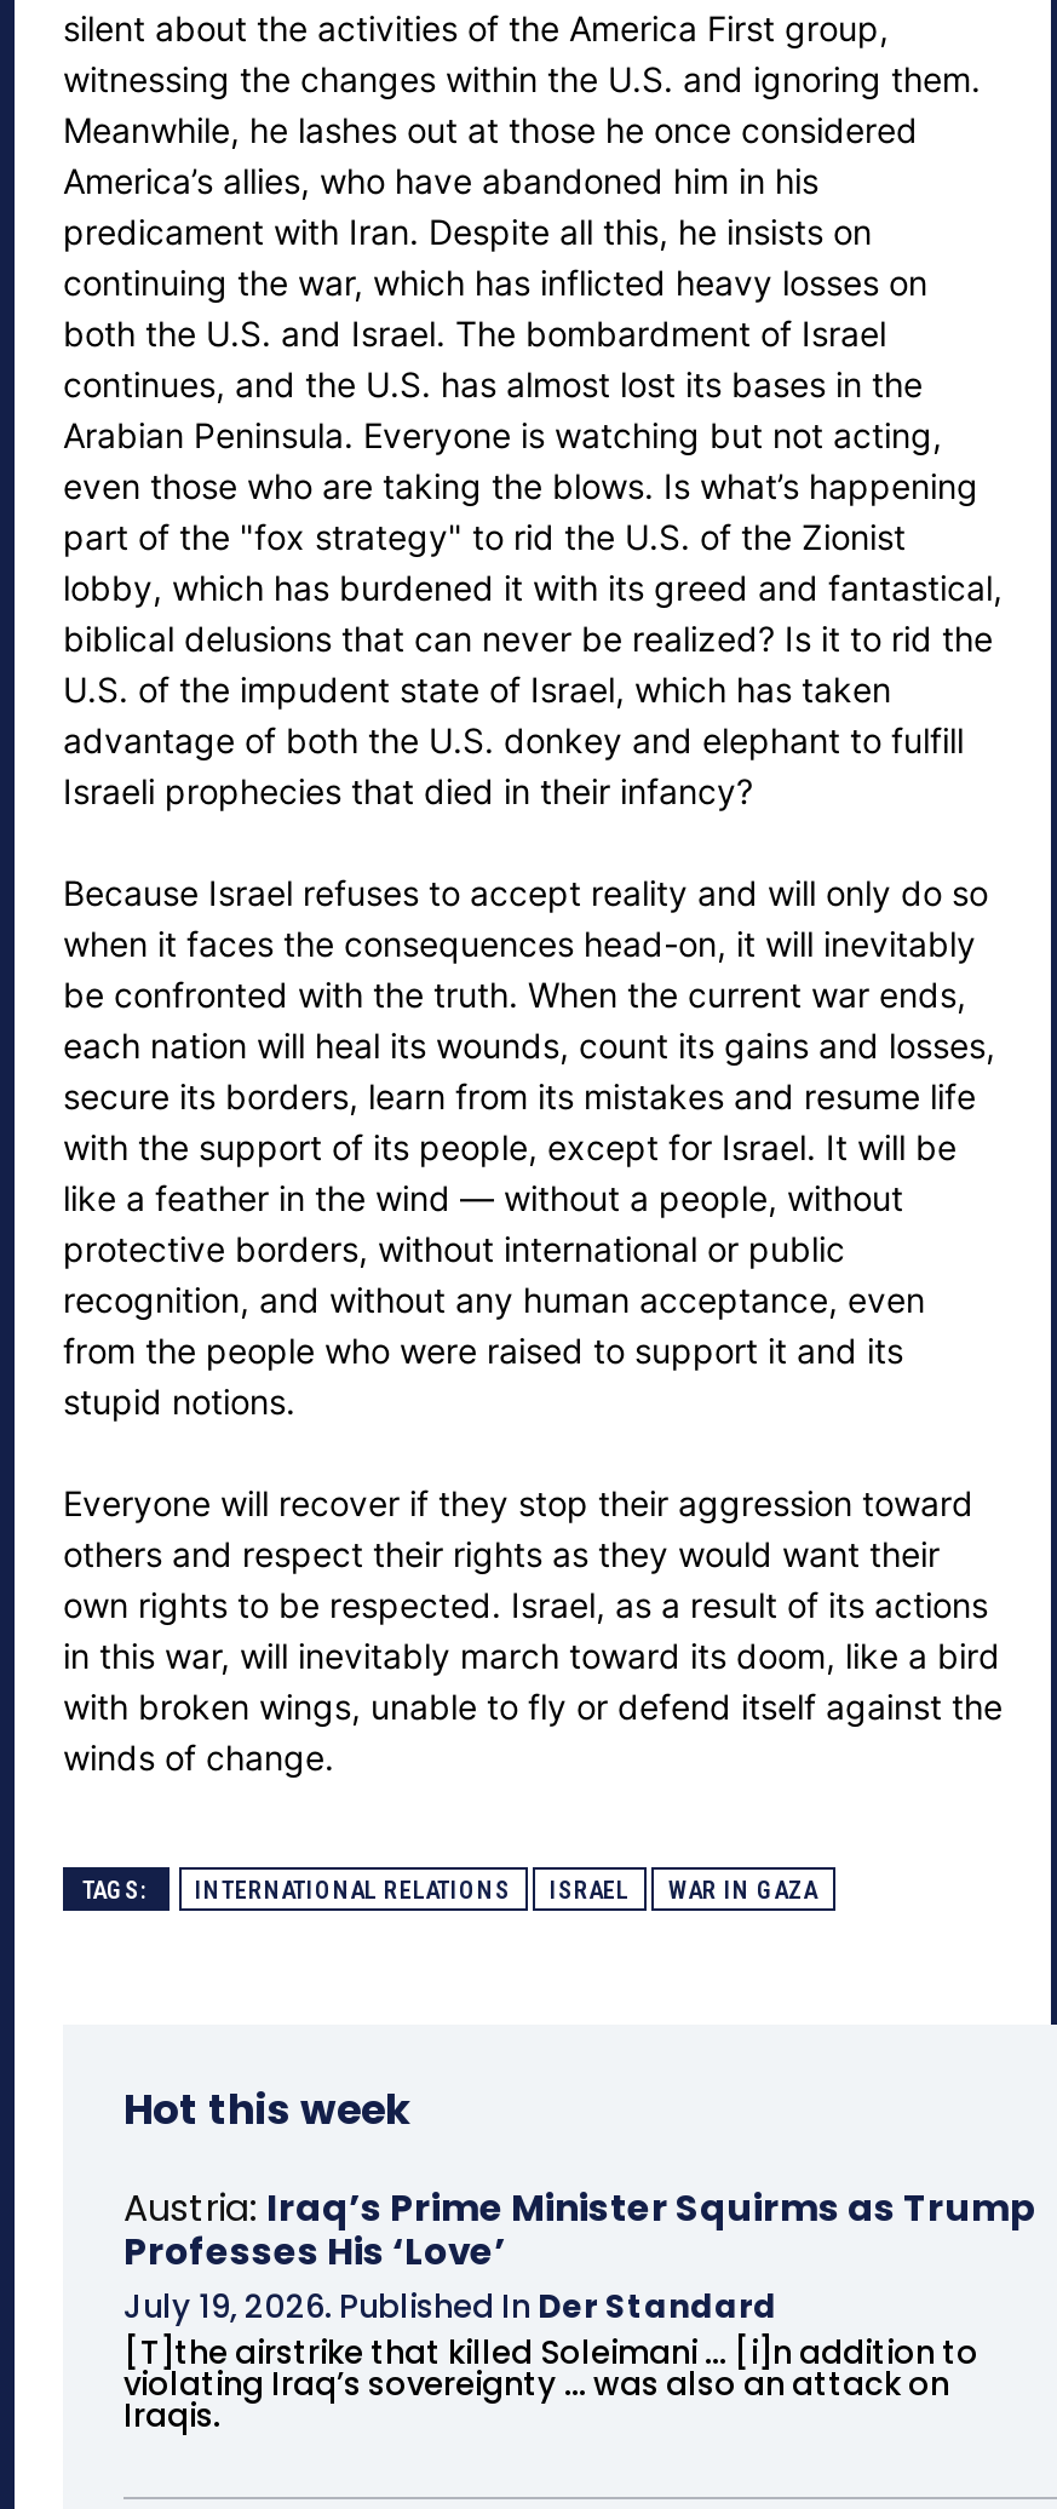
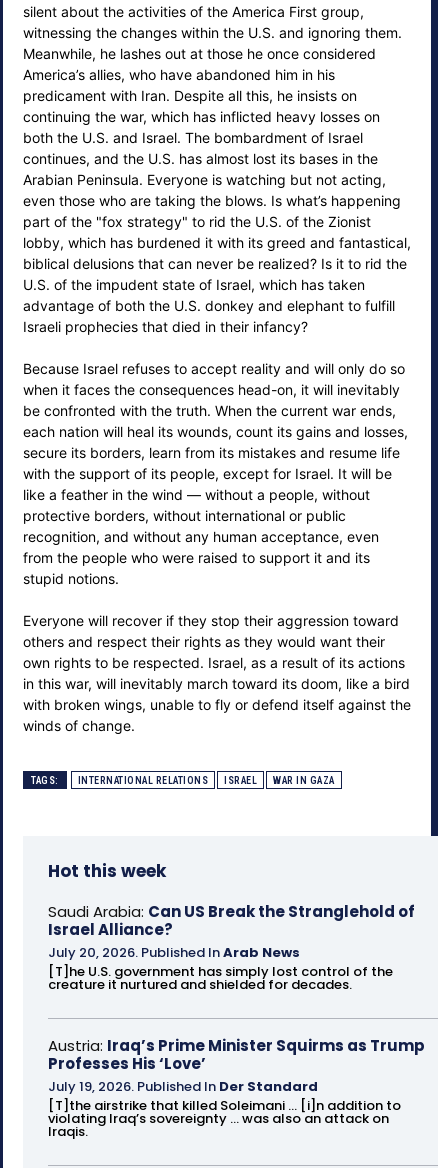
none -> [48,901,415,994] Saudi Arabia: Can US Break the Stranglehold of | Israel Alliance? | July 20, 2026. Published InArab News | [T]he U.S. government has simply lost control of the | creature it nurtured and shielded for decades.

